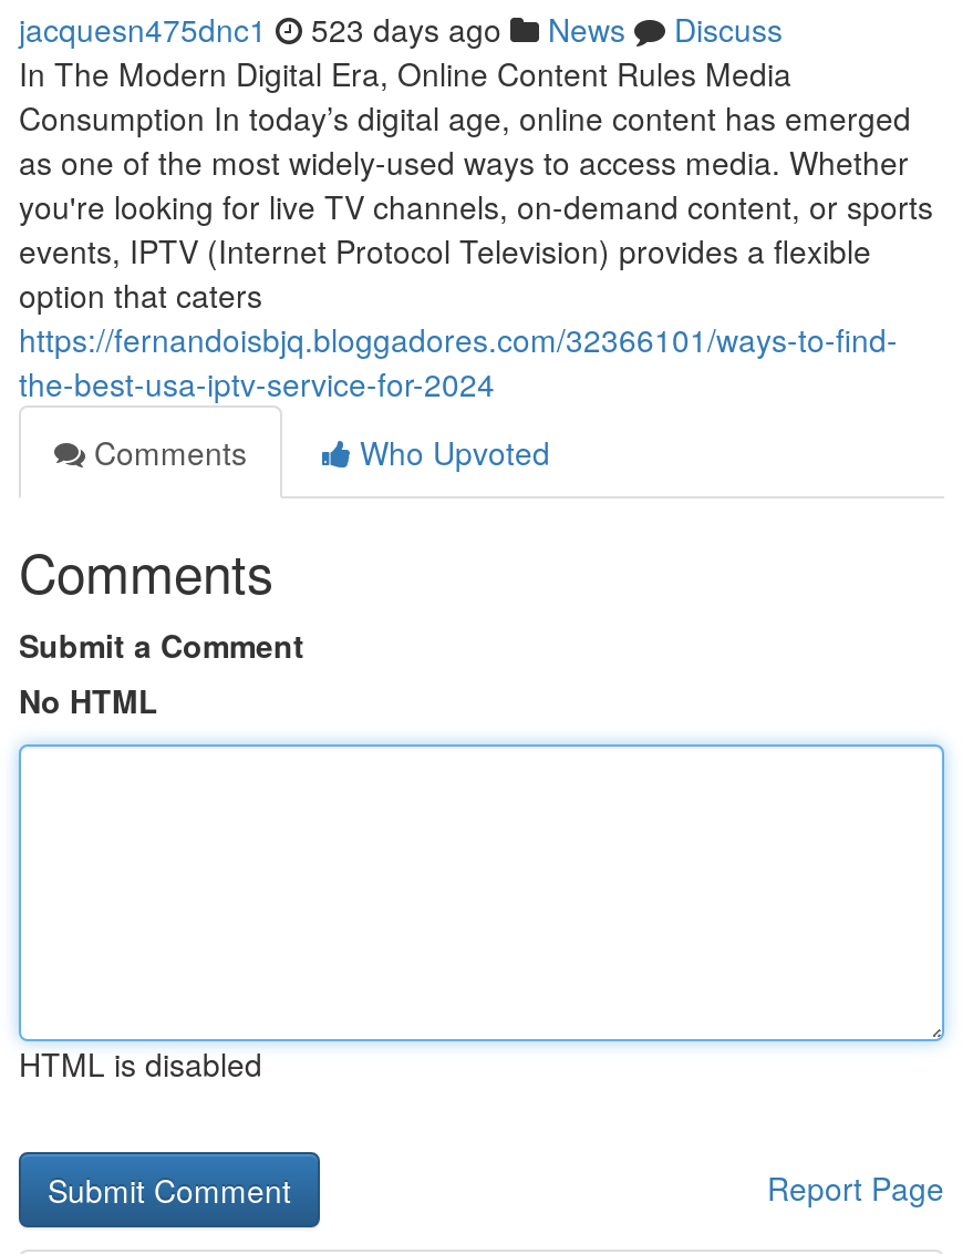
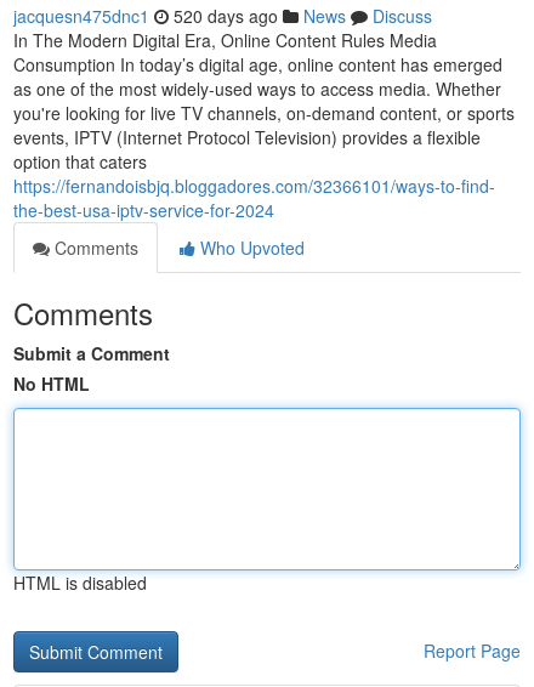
[19,7,783,51] jacquesn475dnc1 523 days ago News Discuss -> [13,4,432,28] jacquesn475dnc1 520 days ago News Discuss

